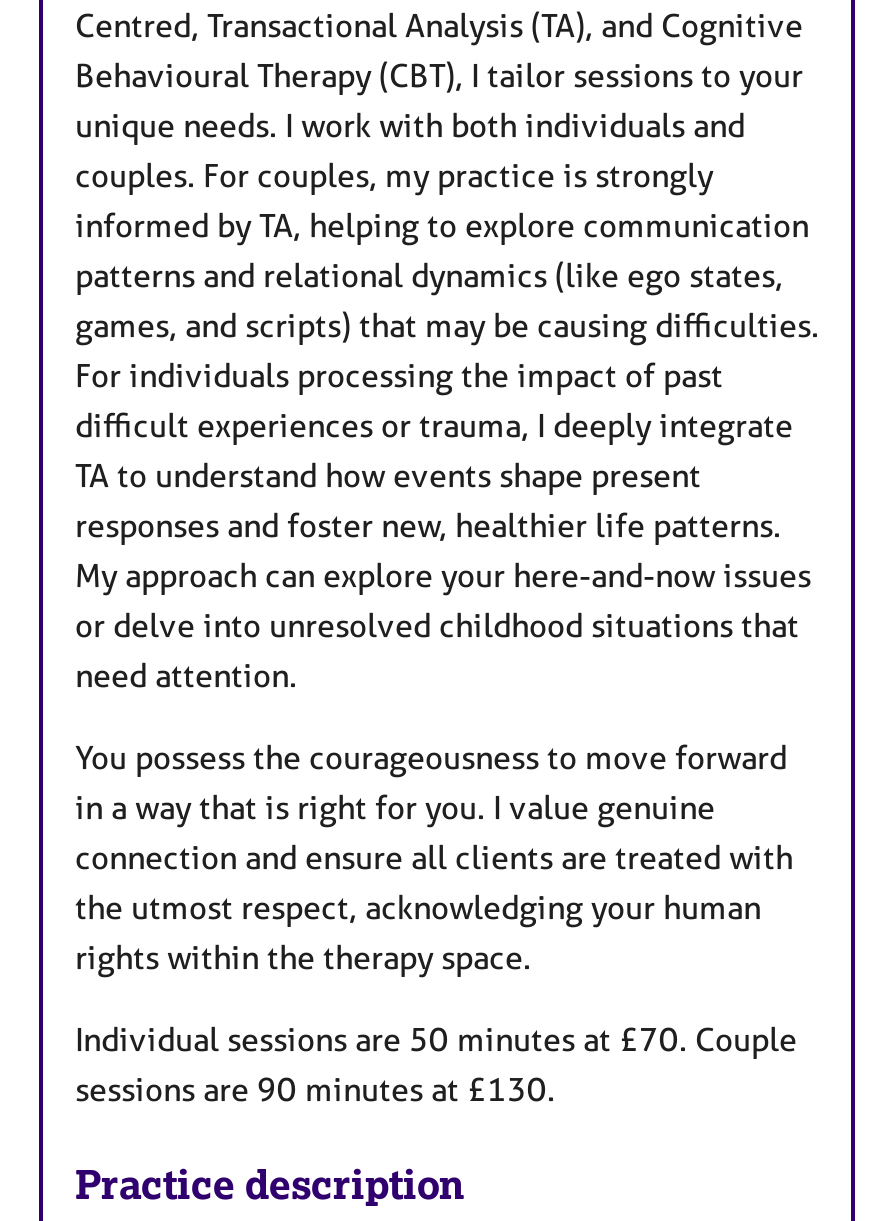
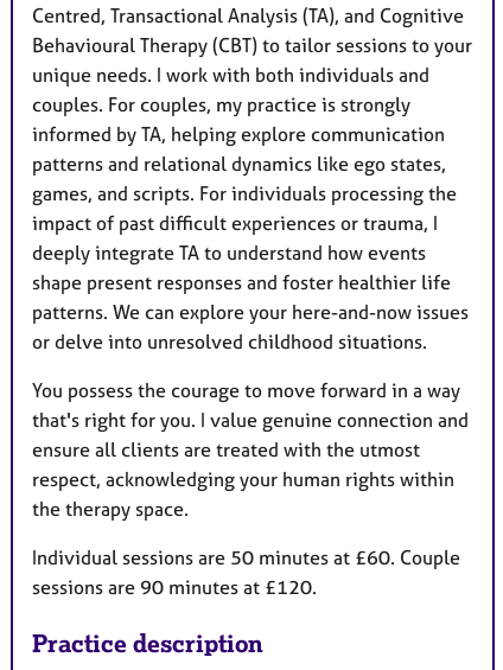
[75,56,803,96] Behavioural Therapy (CBT), I tailor sessions to your -> [32,33,472,57] Behavioural Therapy (CBT) to tailor sessions to your
[75,206,819,696] informed by TA, helping to explore communication | patterns and relational dynamics (like ego states, | games, and scripts) that may be causing difficulties. | For individuals processing the impact of past | difficult experiences or trauma, I deeply integrate | TA to understand how events shape present | responses and foster new, healthier life patterns. | My approach can explore your here-and-now issues | or delve into unresolved childhood situations that | need attention. -> [32,122,469,353] informed by TA, helping explore communication | patterns and relational dynamics like ego states, | games, and scripts. For individuals processing the | impact of past difficult experiences or trauma, I | deeply integrate TA to understand how events | shape present responses and foster healthier life | patterns. We can explore your here-and-now issues | or delve into unresolved childhood situations.
[75,738,793,978] You possess the courageousness to move forward | in a way that is right for you. I value genuine | connection and ensure all clients are treated with | the utmost respect, acknowledging your human | rights within the therapy space. -> [32,378,469,520] You possess the courage to move forward in a way | that's right for you. I value genuine connection and | ensure all clients are treated with the utmost | respect, acknowledging your human rights within | the therapy space.
[75,1020,797,1110] Individual sessions are 50 minutes at £70. Couple | sessions are 90 minutes at £130. -> [32,545,460,599] Individual sessions are 50 minutes at £60. Couple | sessions are 90 minutes at £120.

